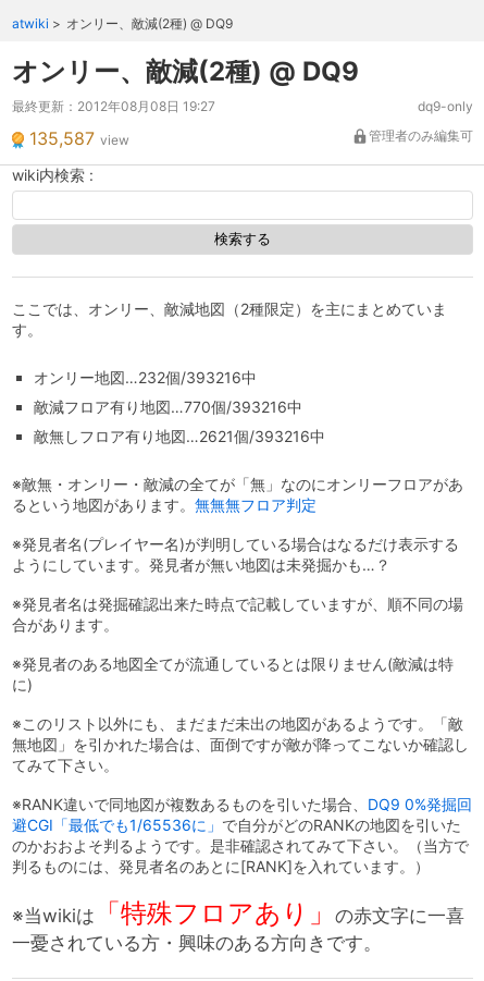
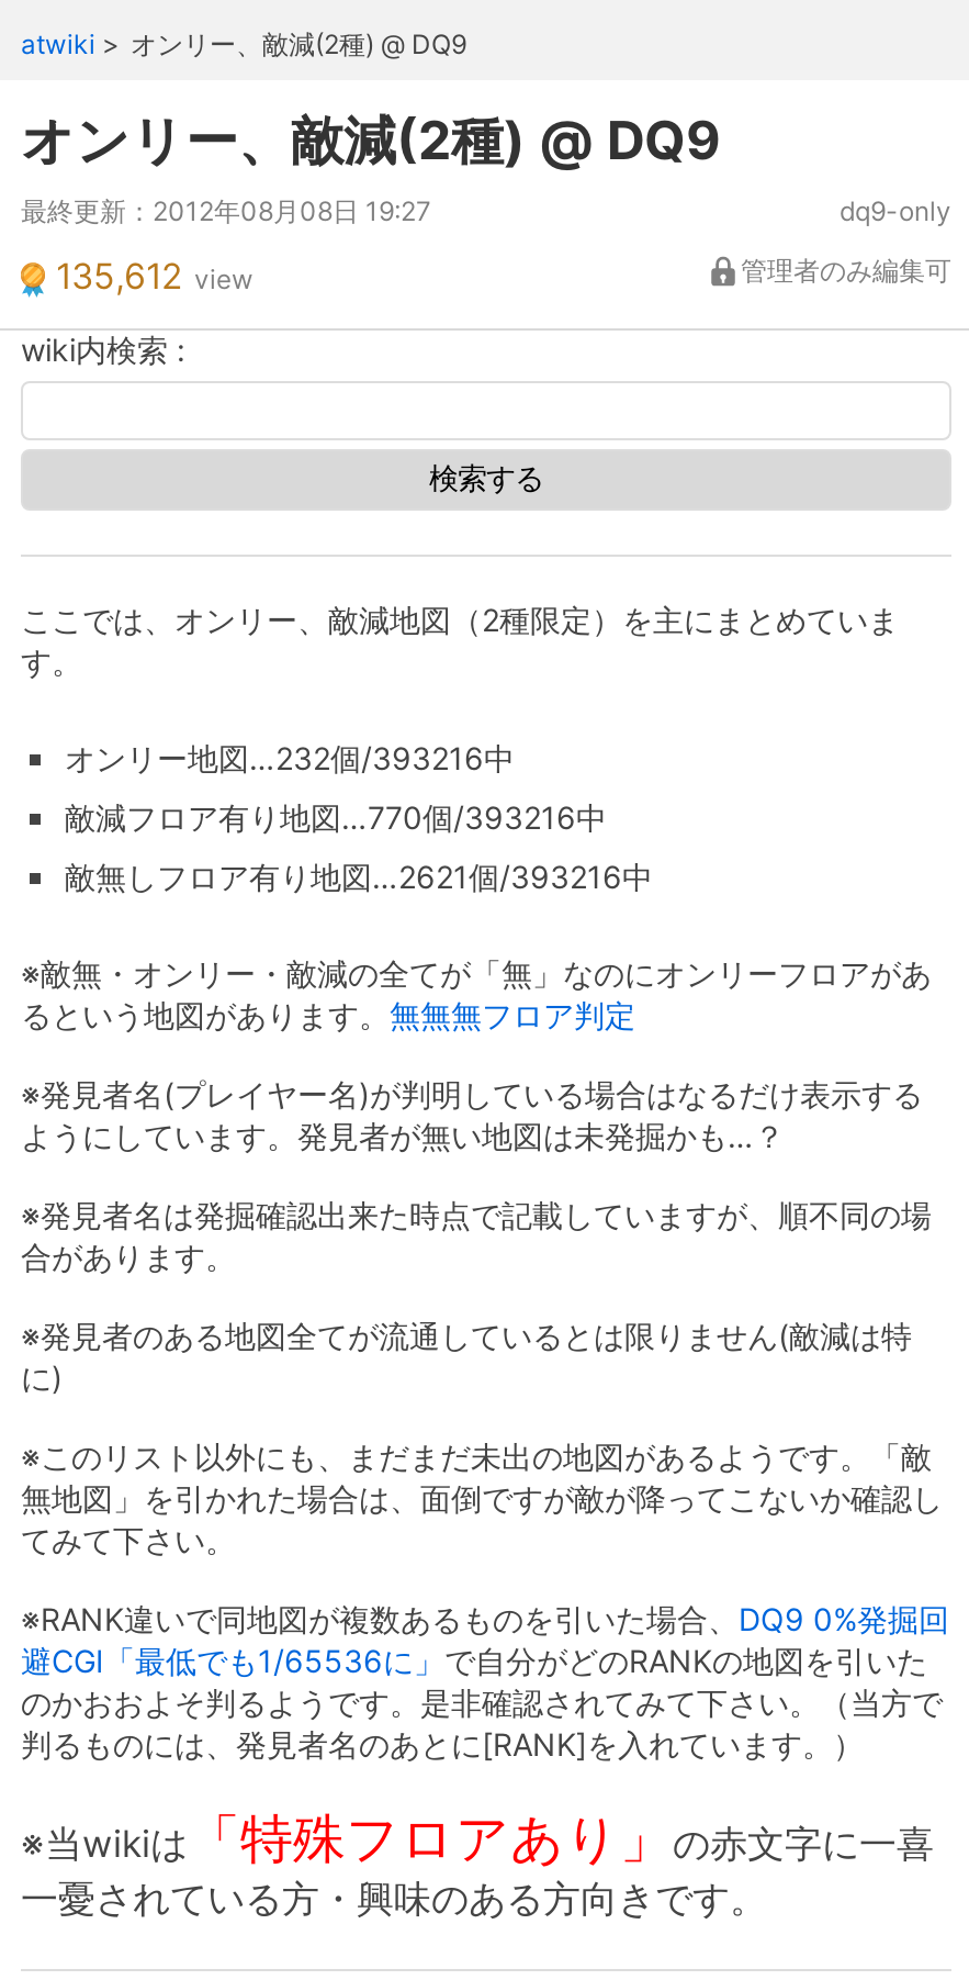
[29,127,129,149] 135,587 view -> [56,254,253,298] 135,612 view

